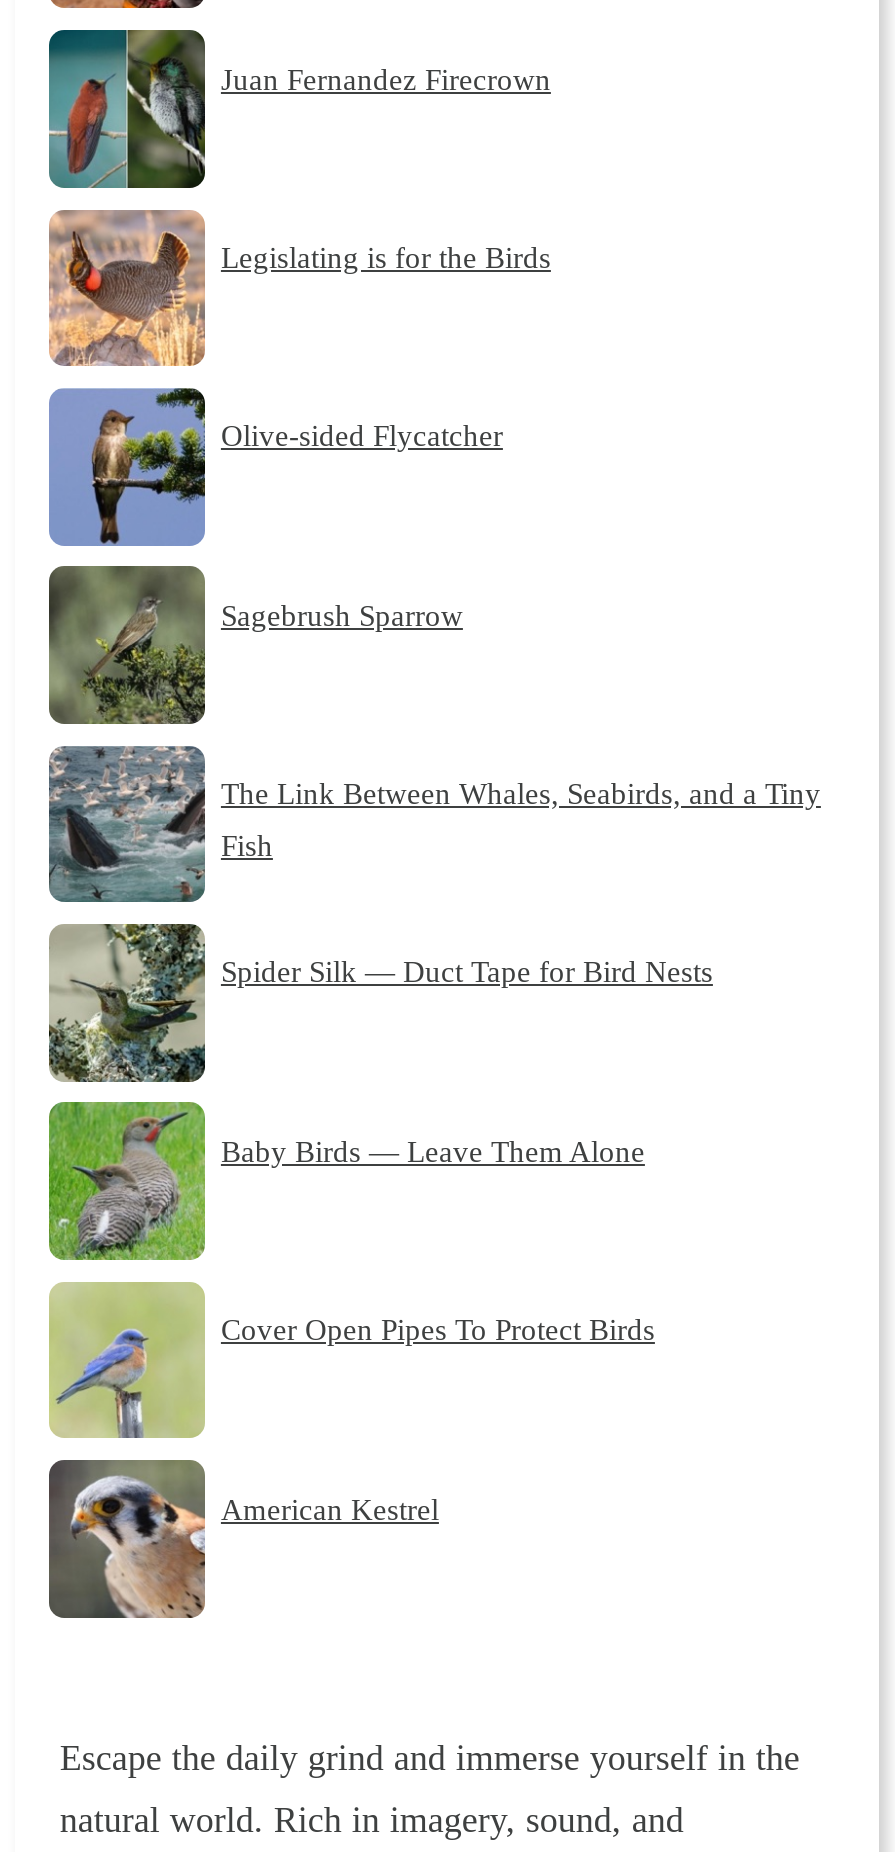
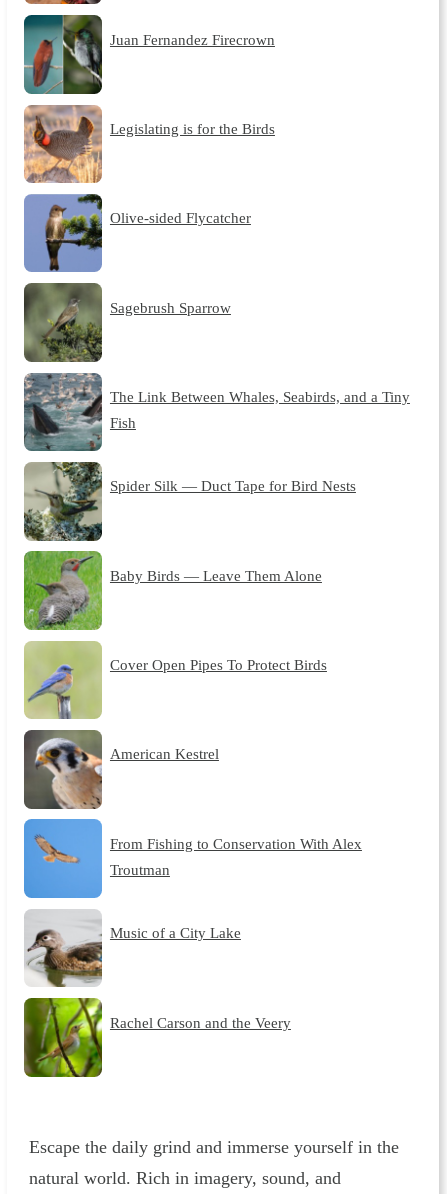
none -> [23,818,362,899] [image] | From Fishing to Conservation With Alex | Troutman
none -> [24,997,291,1078] [image] | Rachel Carson and the Veery
none -> [25,910,241,987] [image] | Music of a City Lake

